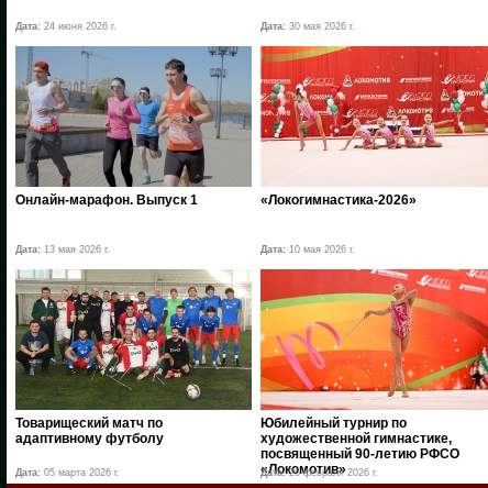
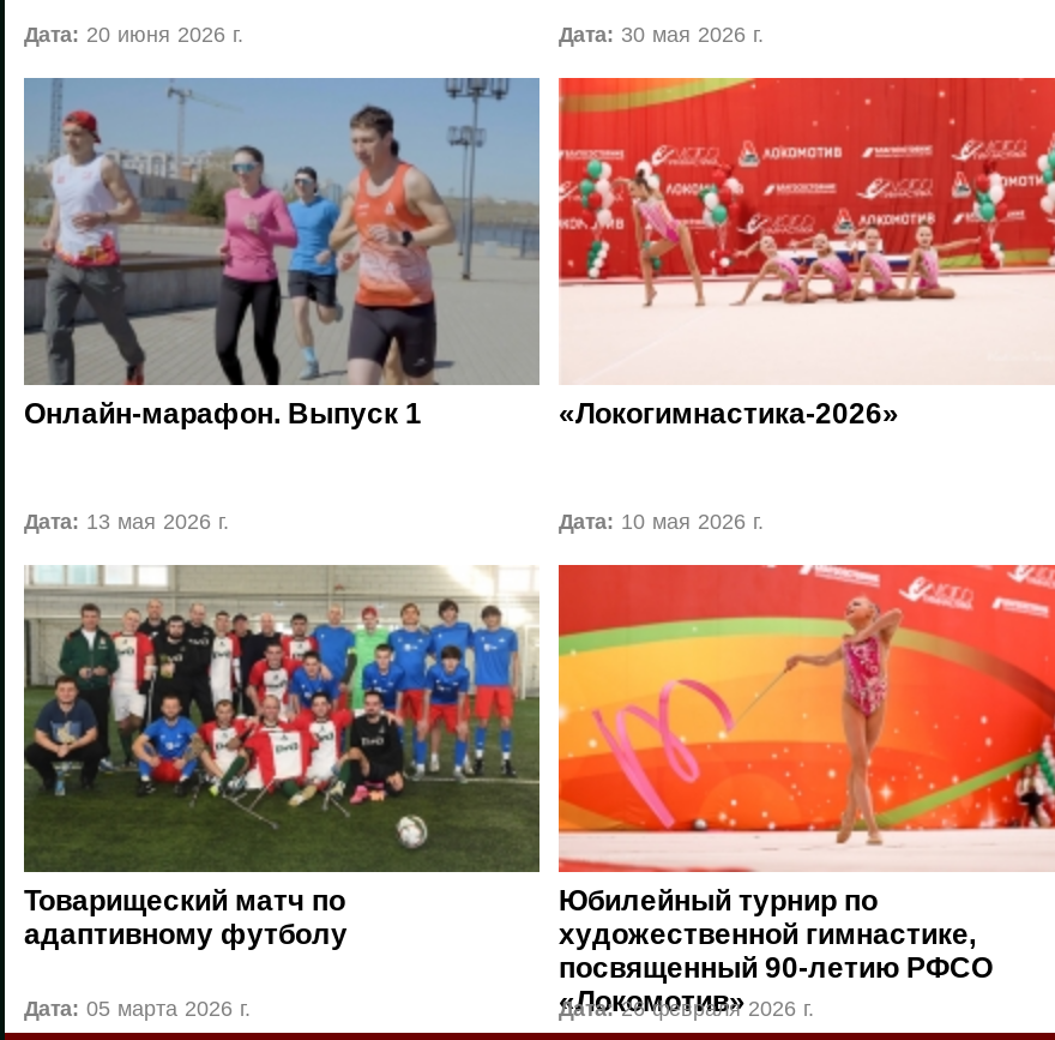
[15,21,117,32] Дата: 24 июня 2026 г. -> [24,23,245,47] Дата: 20 июня 2026 г.

